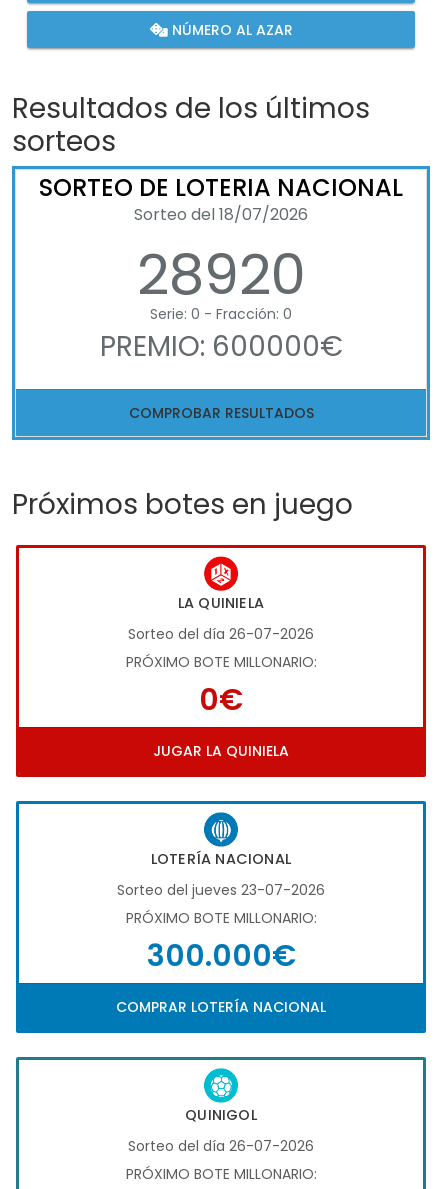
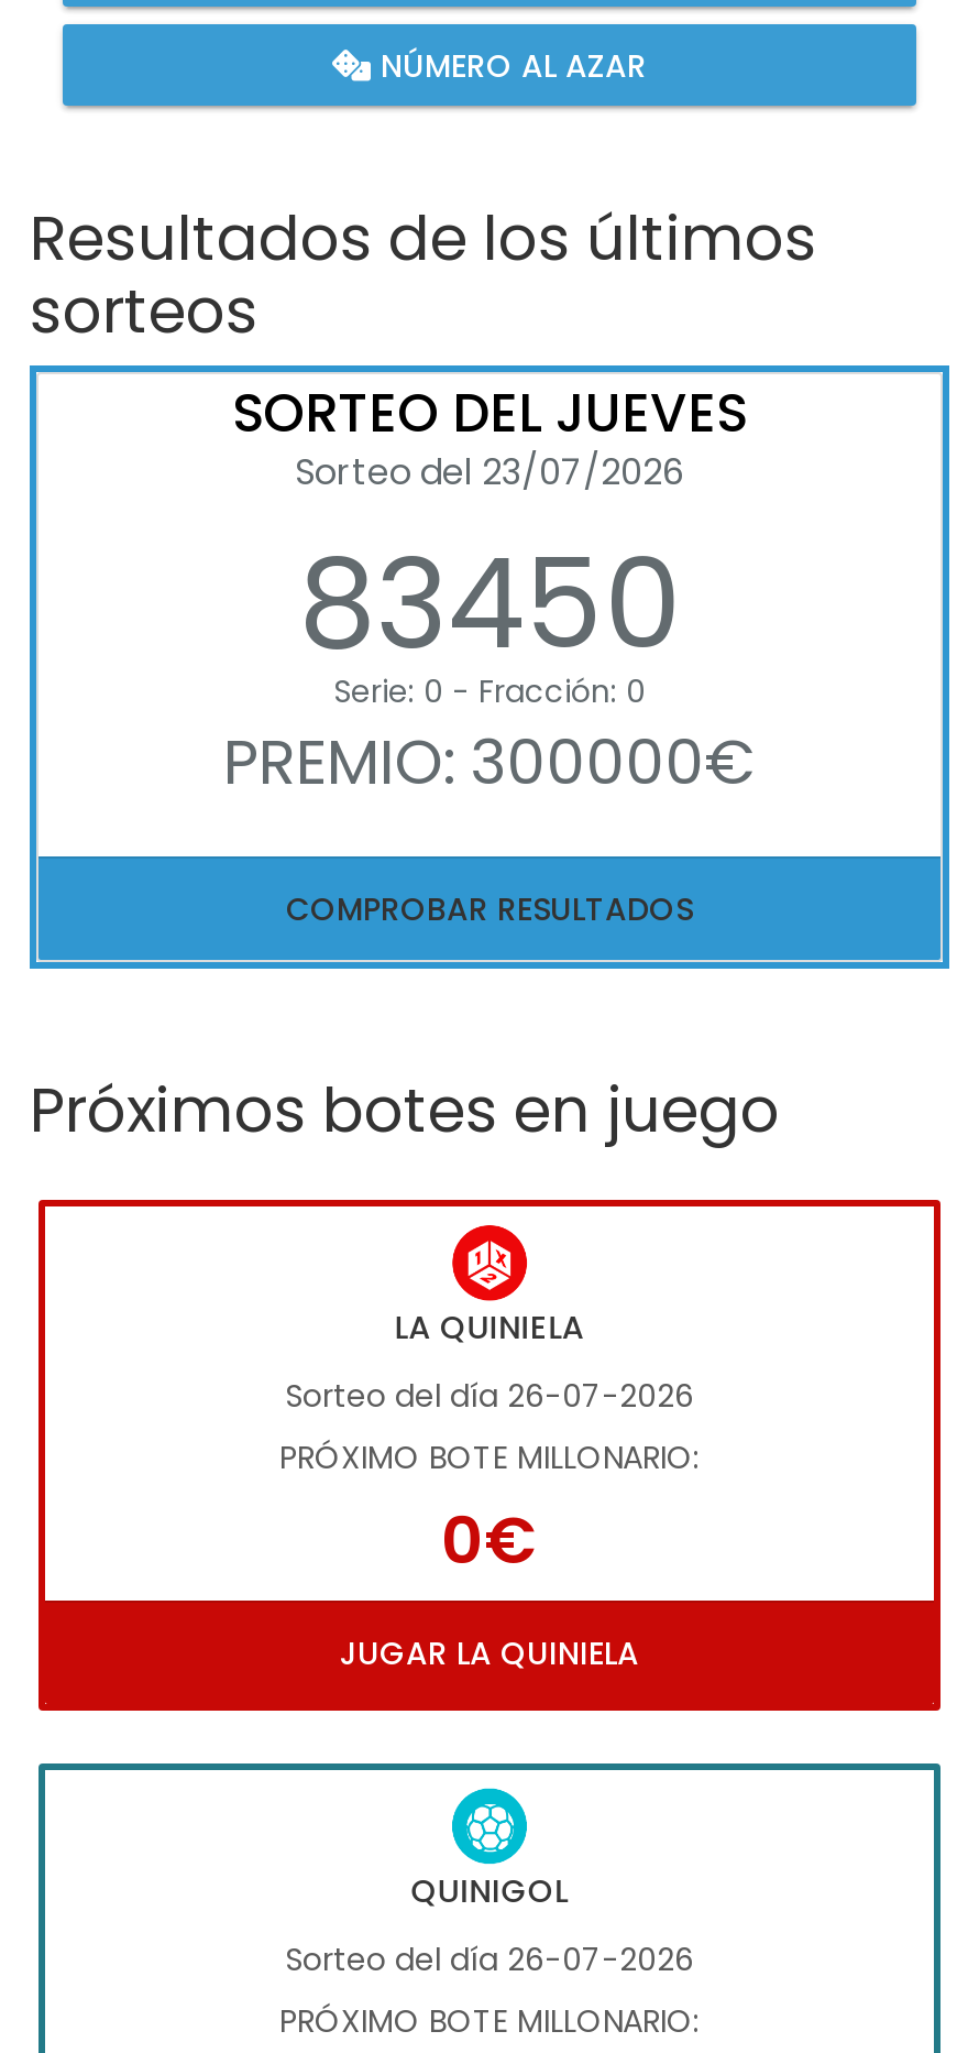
[39,171,403,314] SORTEO DE LOTERIA NACIONAL | Sorteo del 18/07/2026 | 28920 -> [232,377,747,692] SORTEO DEL JUEVES | Sorteo del 23/07/2026 | 83450
[99,327,342,366] PREMIO: 600000€ -> [223,720,756,806] PREMIO: 300000€
[16,801,426,1034] [image] | LOTERÍA NACIONAL | Sorteo del jueves 23-07-2026 | PRÓXIMO BOTE MILLONARIO: | 300.000€ | COMPRAR LOTERÍA NACIONAL -> none

